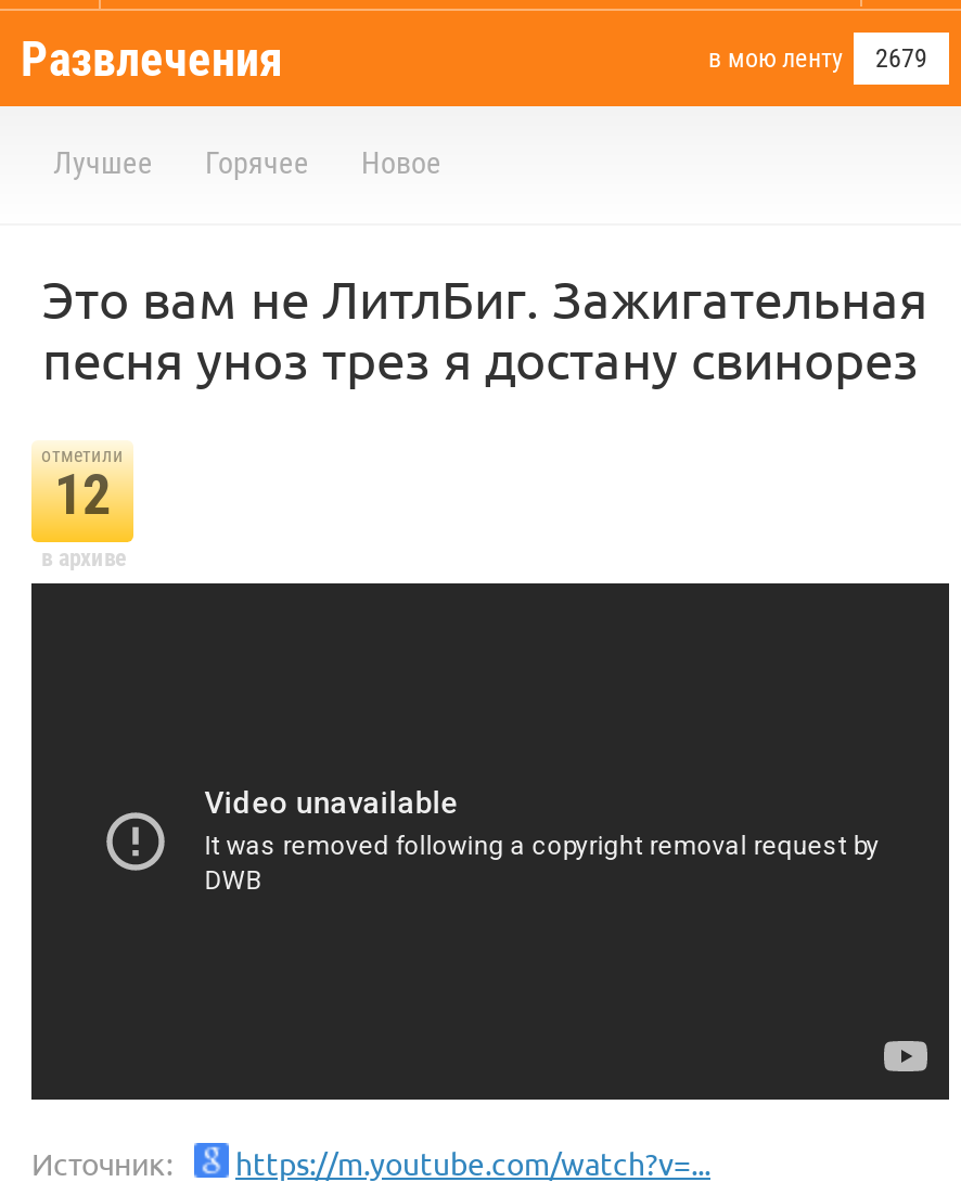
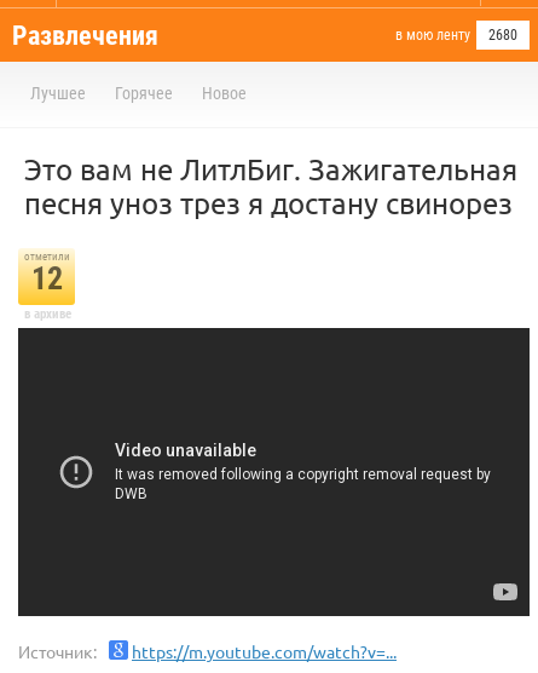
[708,43,927,74] в мою ленту 2679 -> [395,27,517,44] в мою ленту 2680

